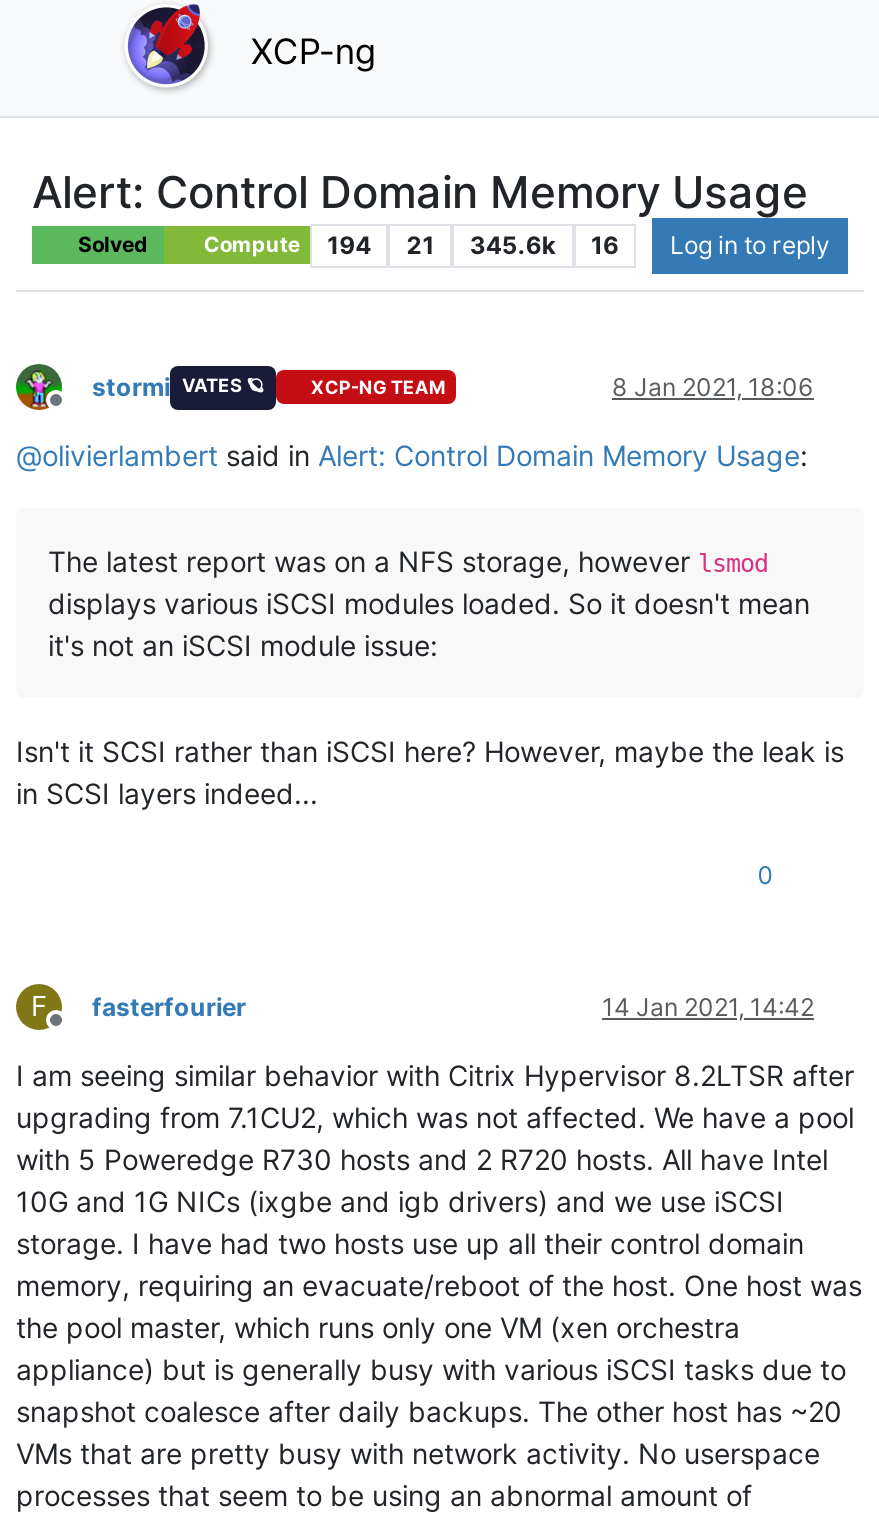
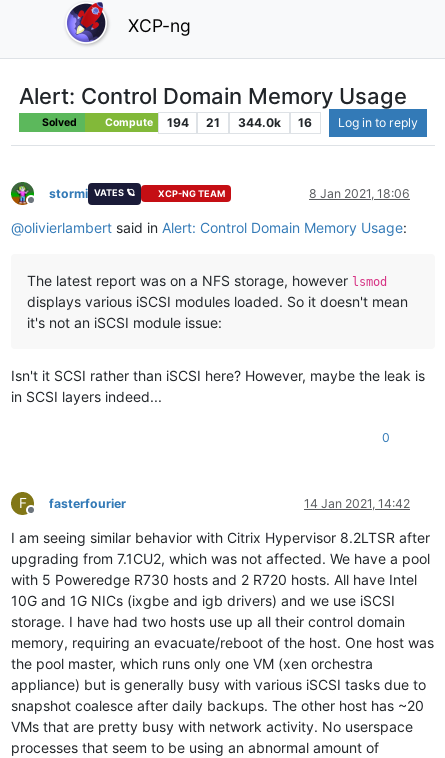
[78,230,830,260] Solved Compute 194 21 345.6k 16 Log in to reply -> [42,115,418,130] Solved Compute 194 21 344.0k 16 Log in to reply

